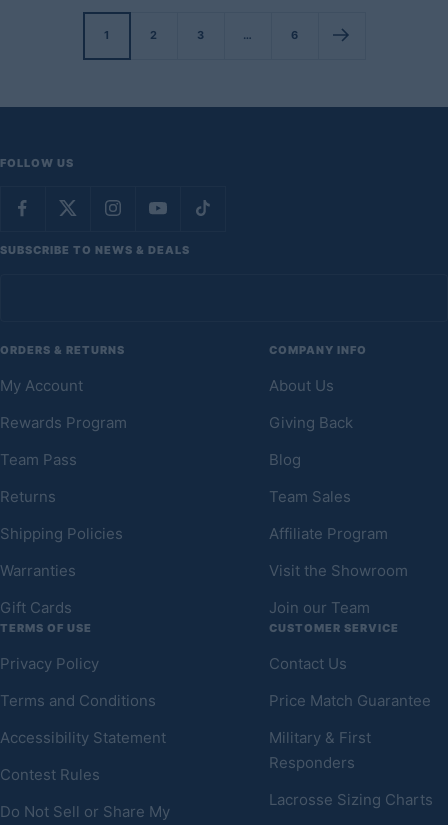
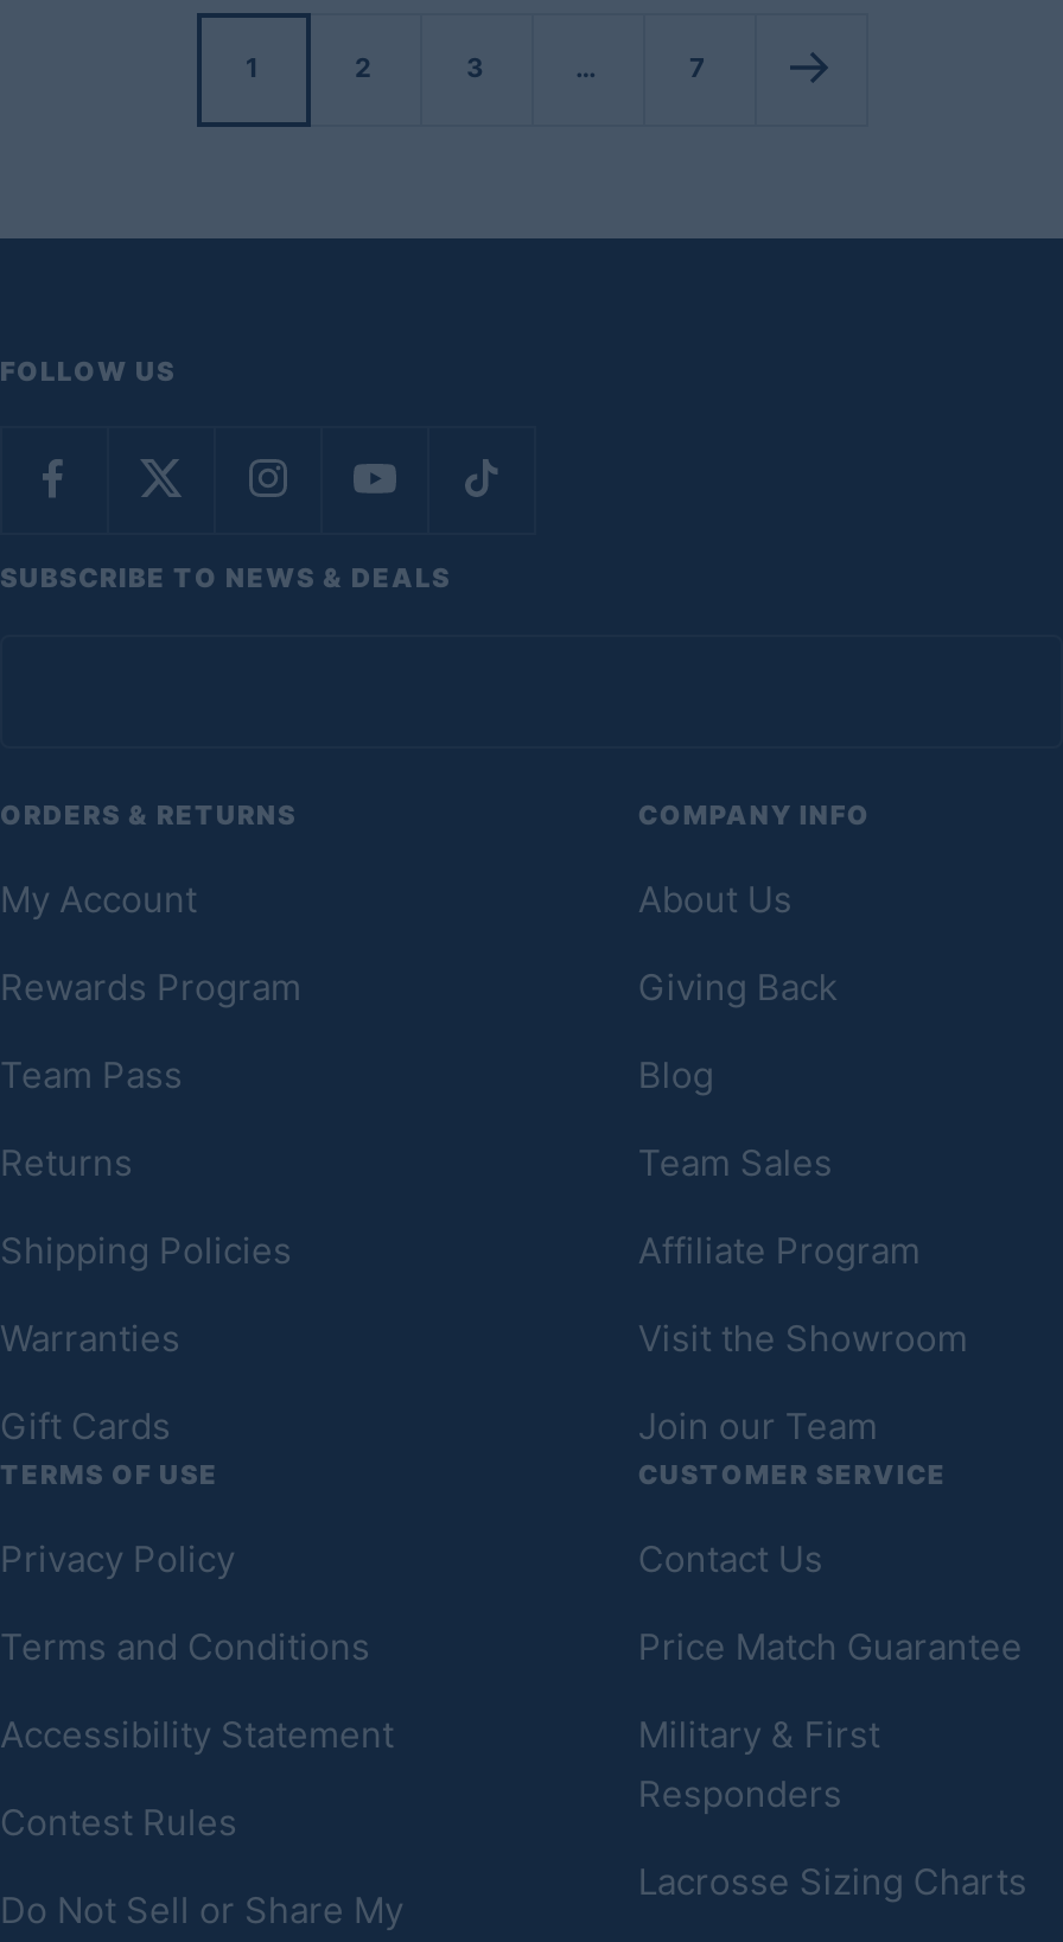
[290,28,298,42] 6 -> [689,51,708,84] 7

